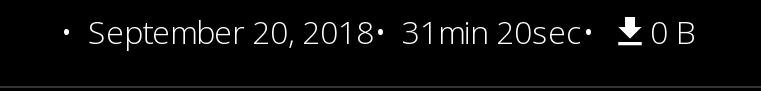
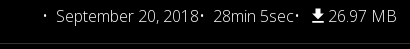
[402,10,698,54] 31min 20sec | 0 B -> [213,5,397,27] 28min 5sec | 26.97 MB

